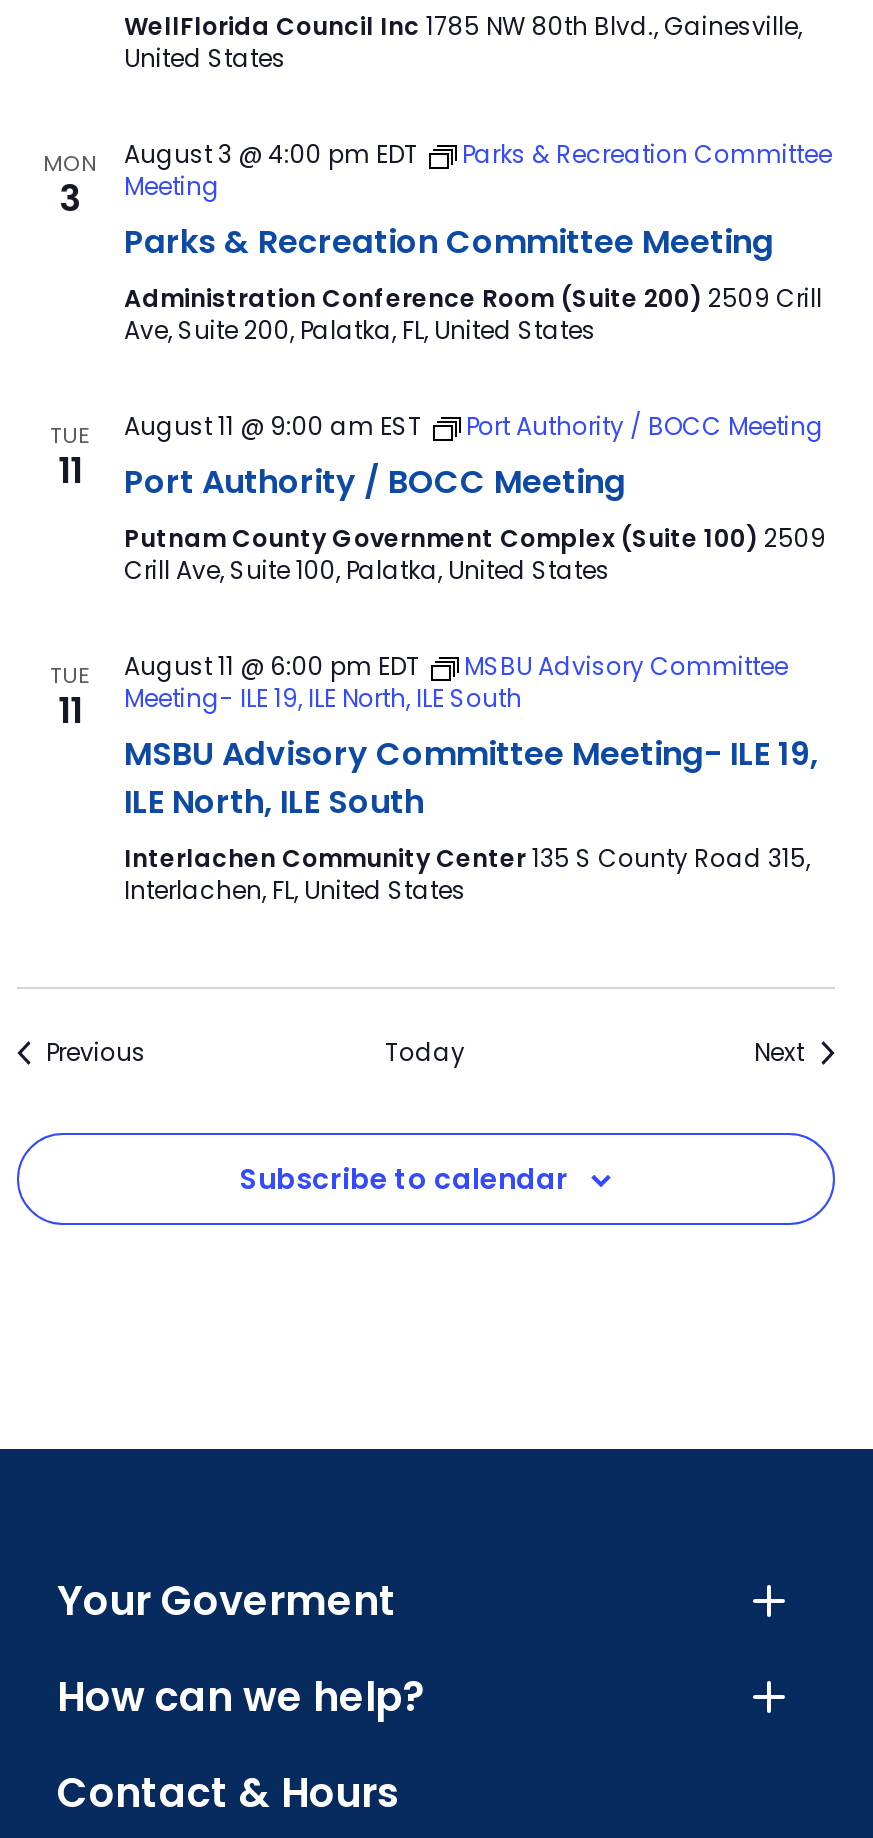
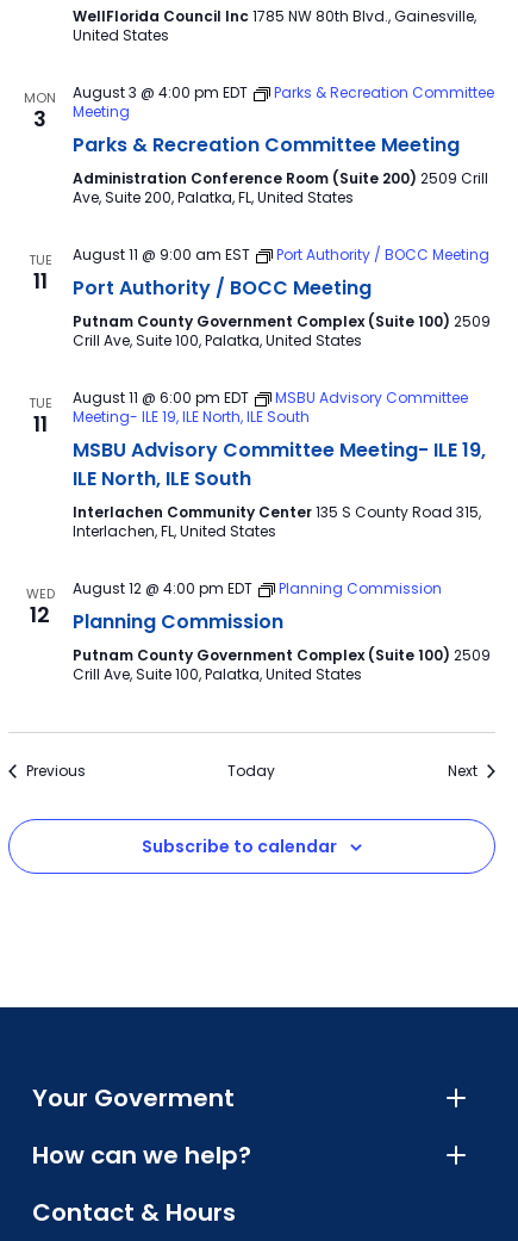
none -> [26,584,54,629] WED | 12
none -> [72,578,490,684] August 12 @ 4:00 pm EDT | Planning Commission | Planning Commission | Putnam County Government Complex (Suite 100) 2509 | Crill Ave, Suite 100, Palatka, United States

